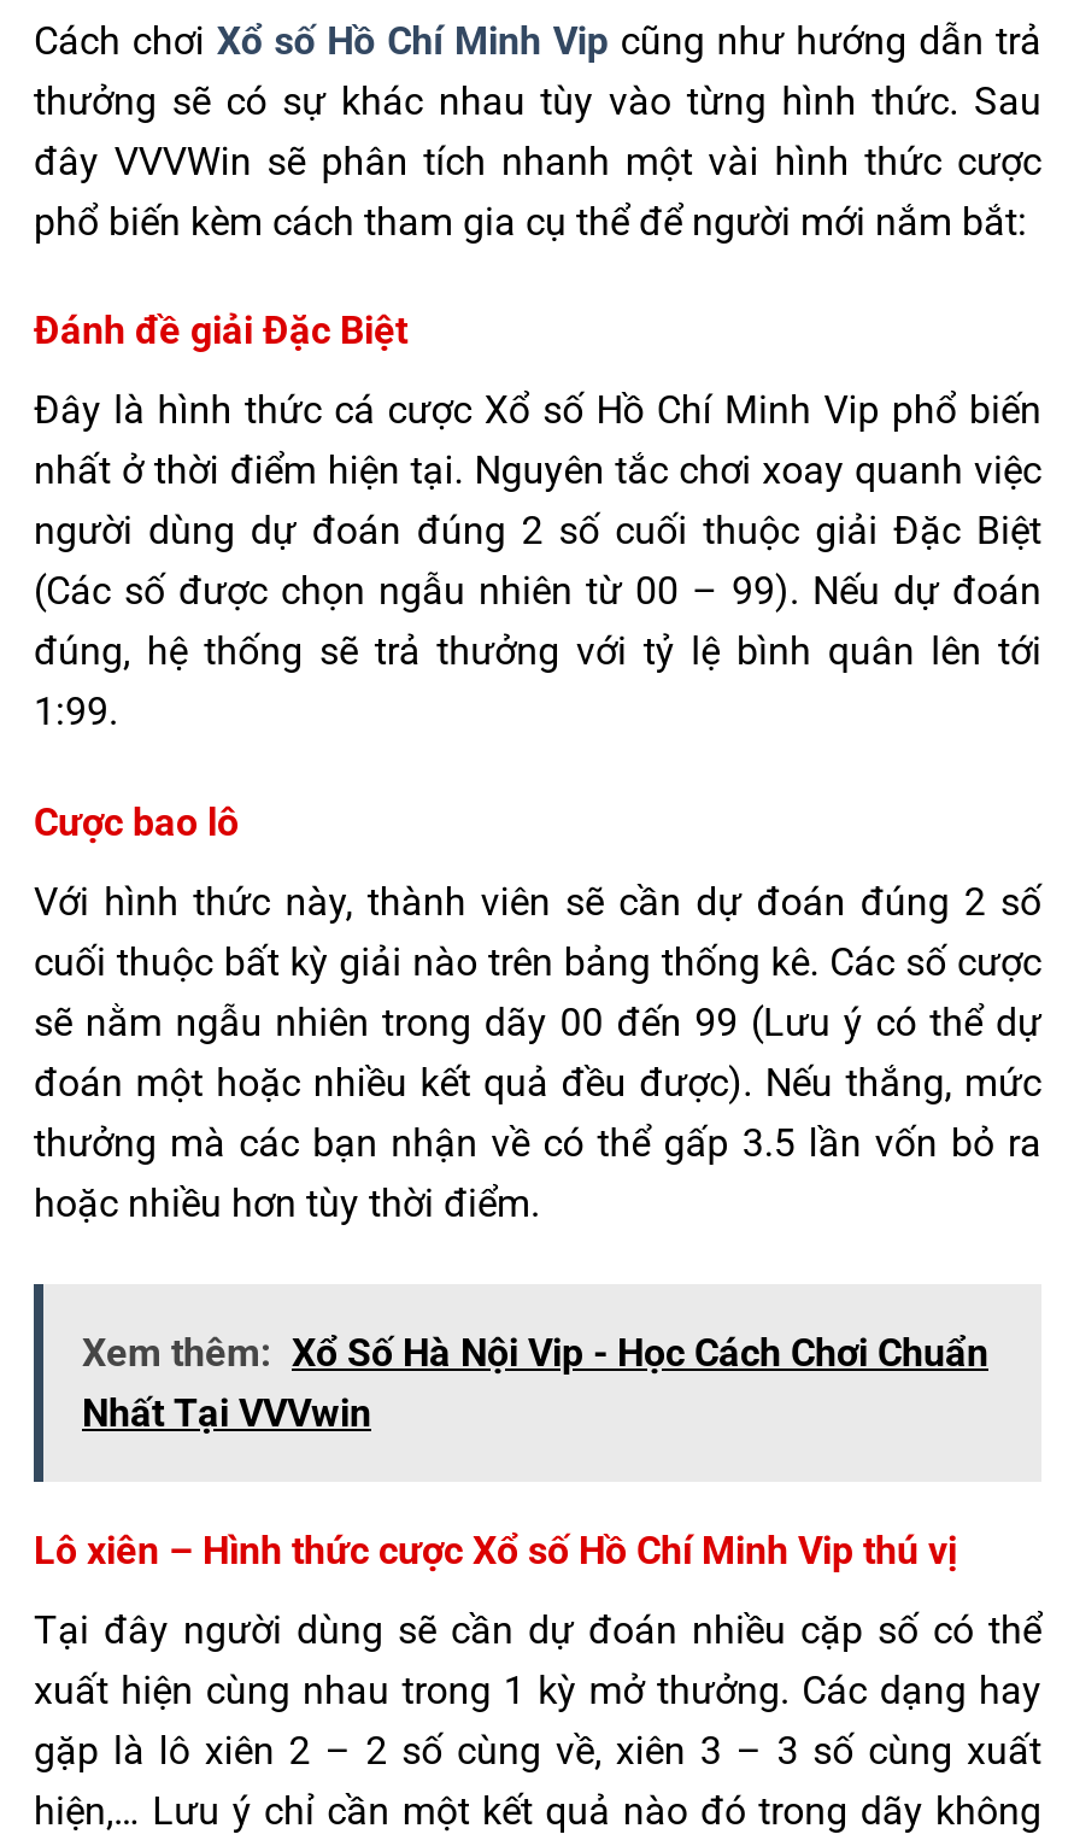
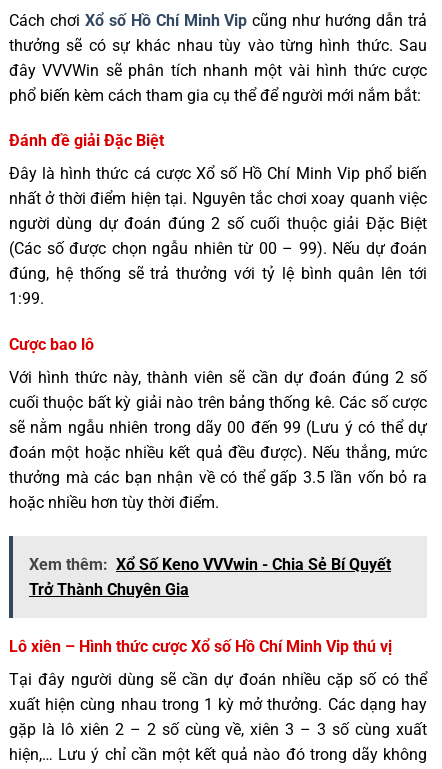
[82,1330,988,1436] Xem thêm: Xổ Số Hà Nội Vip - Học Cách Chơi Chuẩn | Nhất Tại VVVwin -> [29,555,391,599] Xem thêm: Xổ Số Keno VVVwin - Chia Sẻ Bí Quyết | Trở Thành Chuyên Gia

